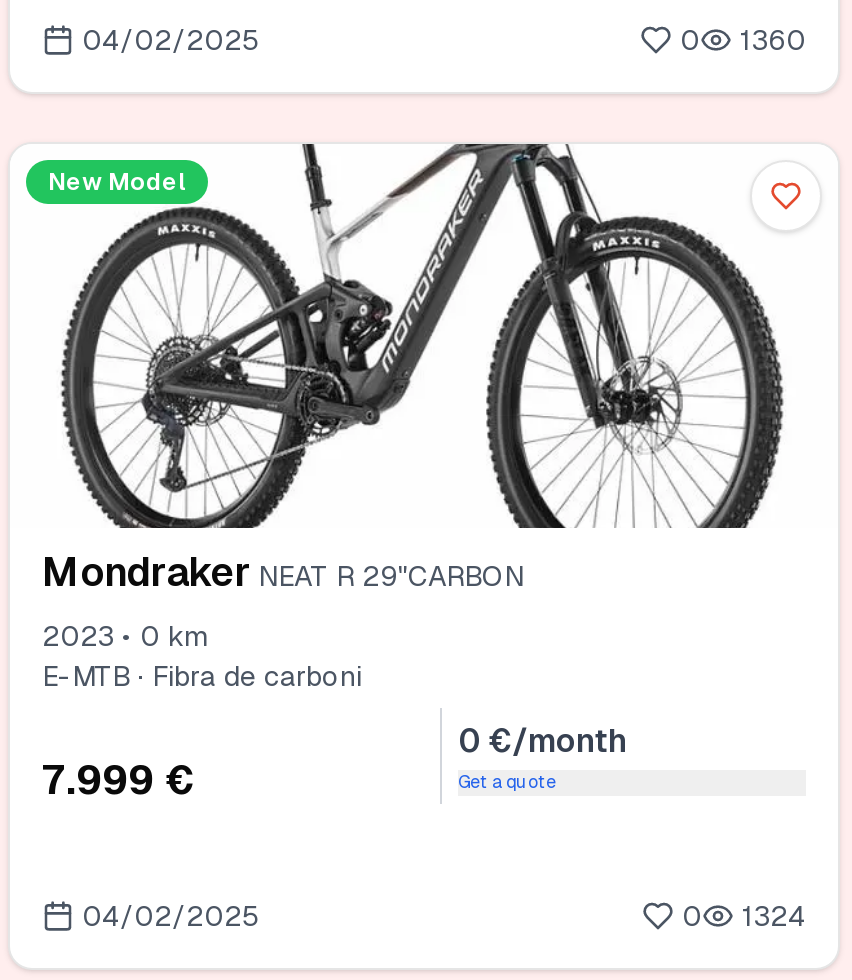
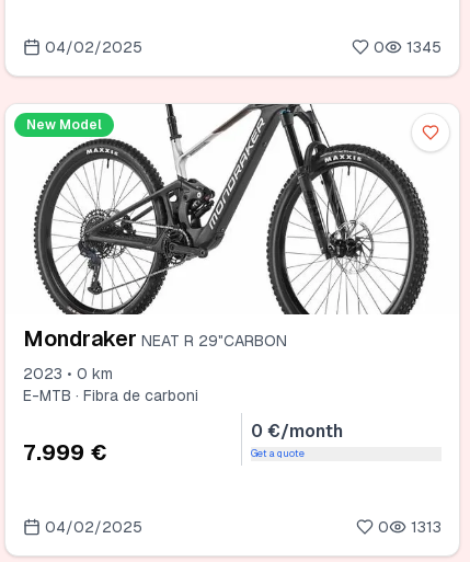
[740,24,806,56] 1360 -> [406,38,442,56] 1345
[742,900,806,932] 1324 -> [411,518,442,536] 1313

